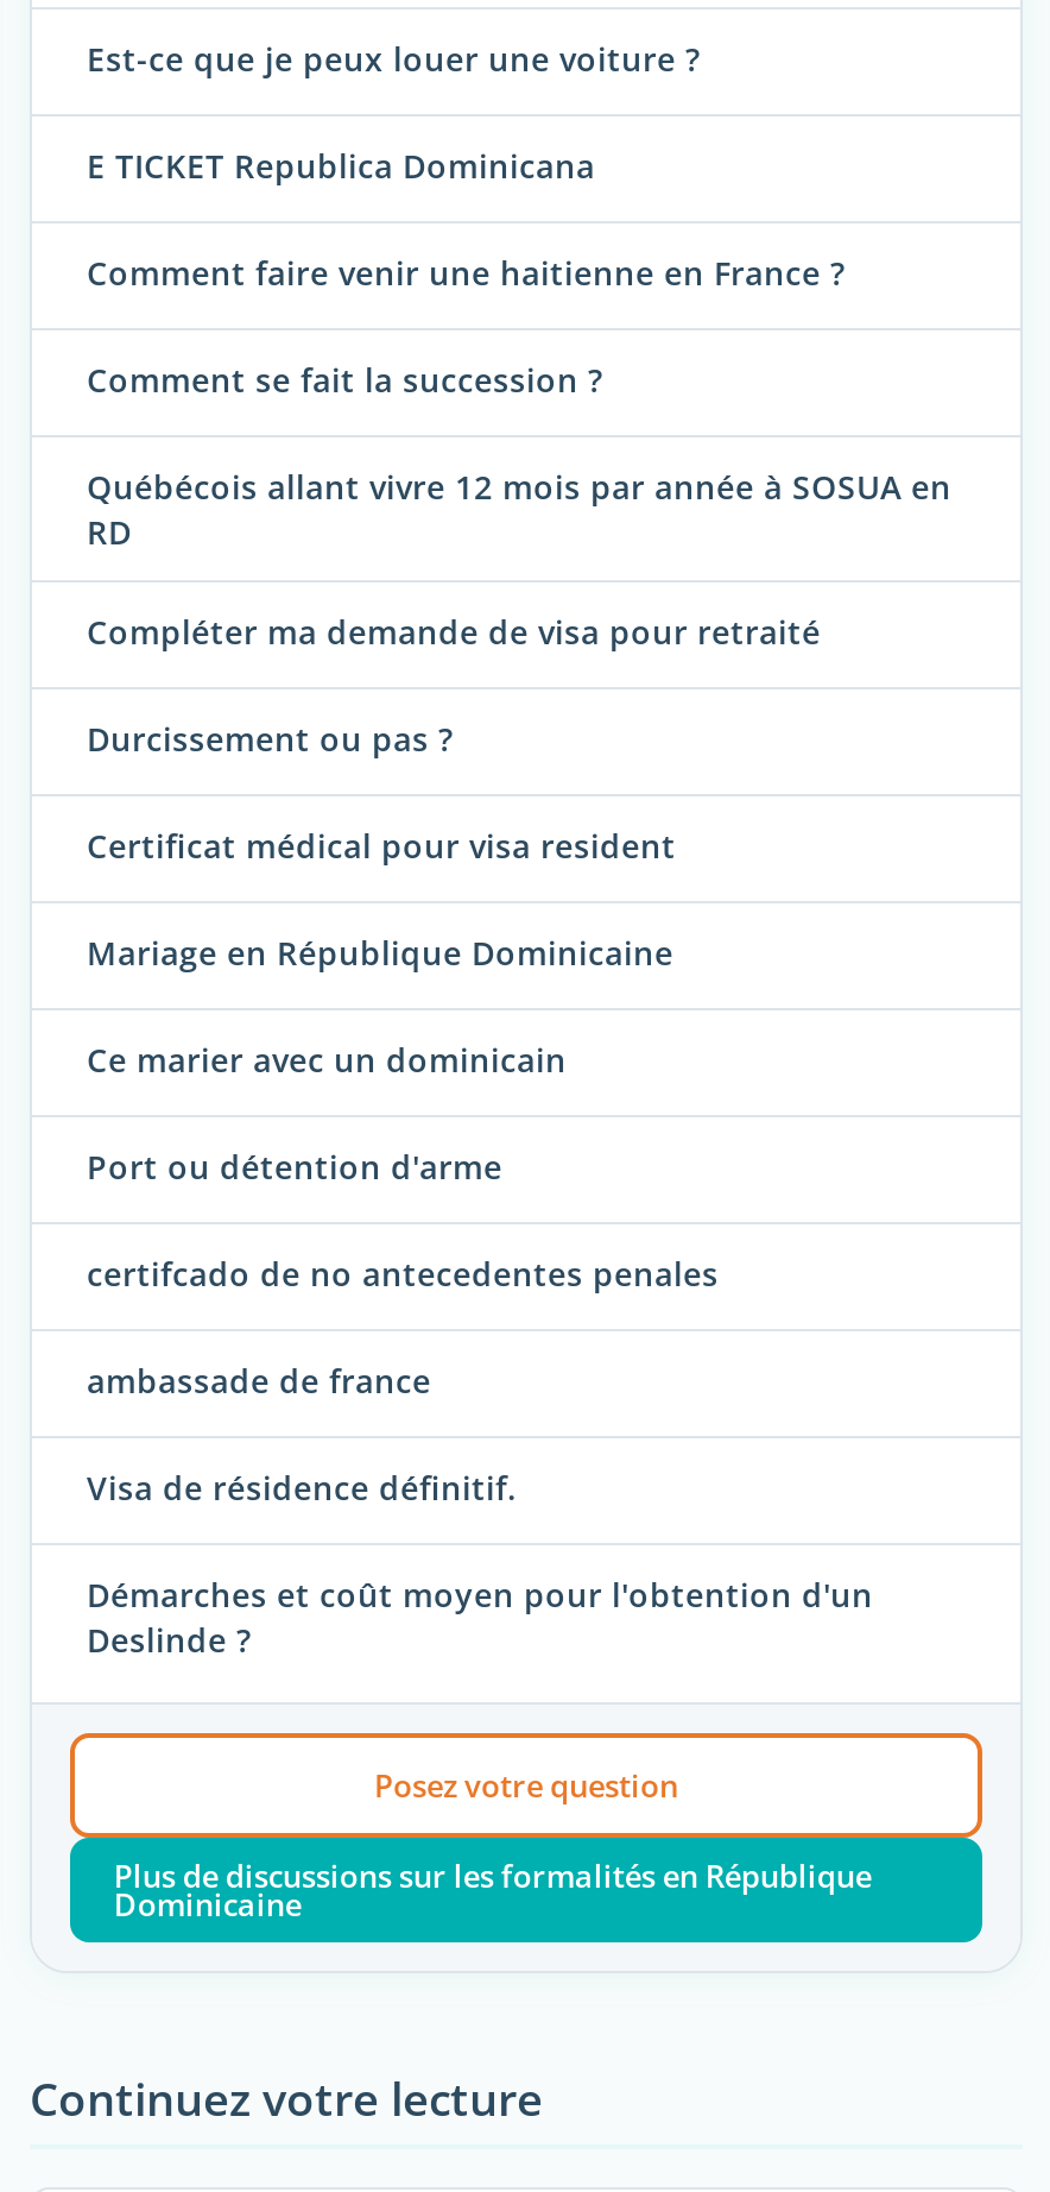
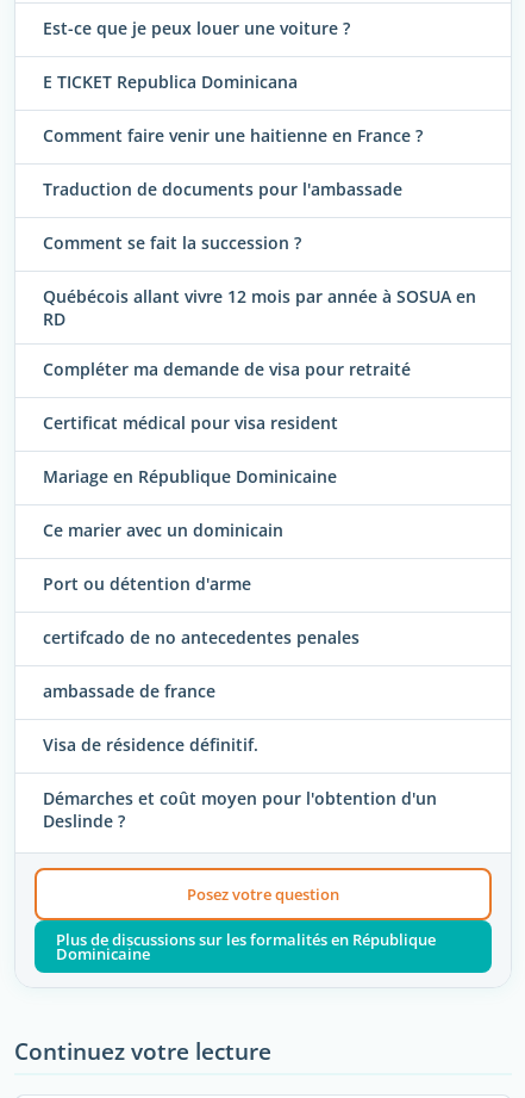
none -> [43,177,402,200] Traduction de documents pour l'ambassade
moved [87,356,951,654] -> [43,231,476,381]: Comment se fait la succession ? | Québécois allant vivre 12 mois par année à SOSUA en | RD | Compléter ma demande de visa pour retraité
[87,716,453,761] Durcissement ou pas ? -> none

